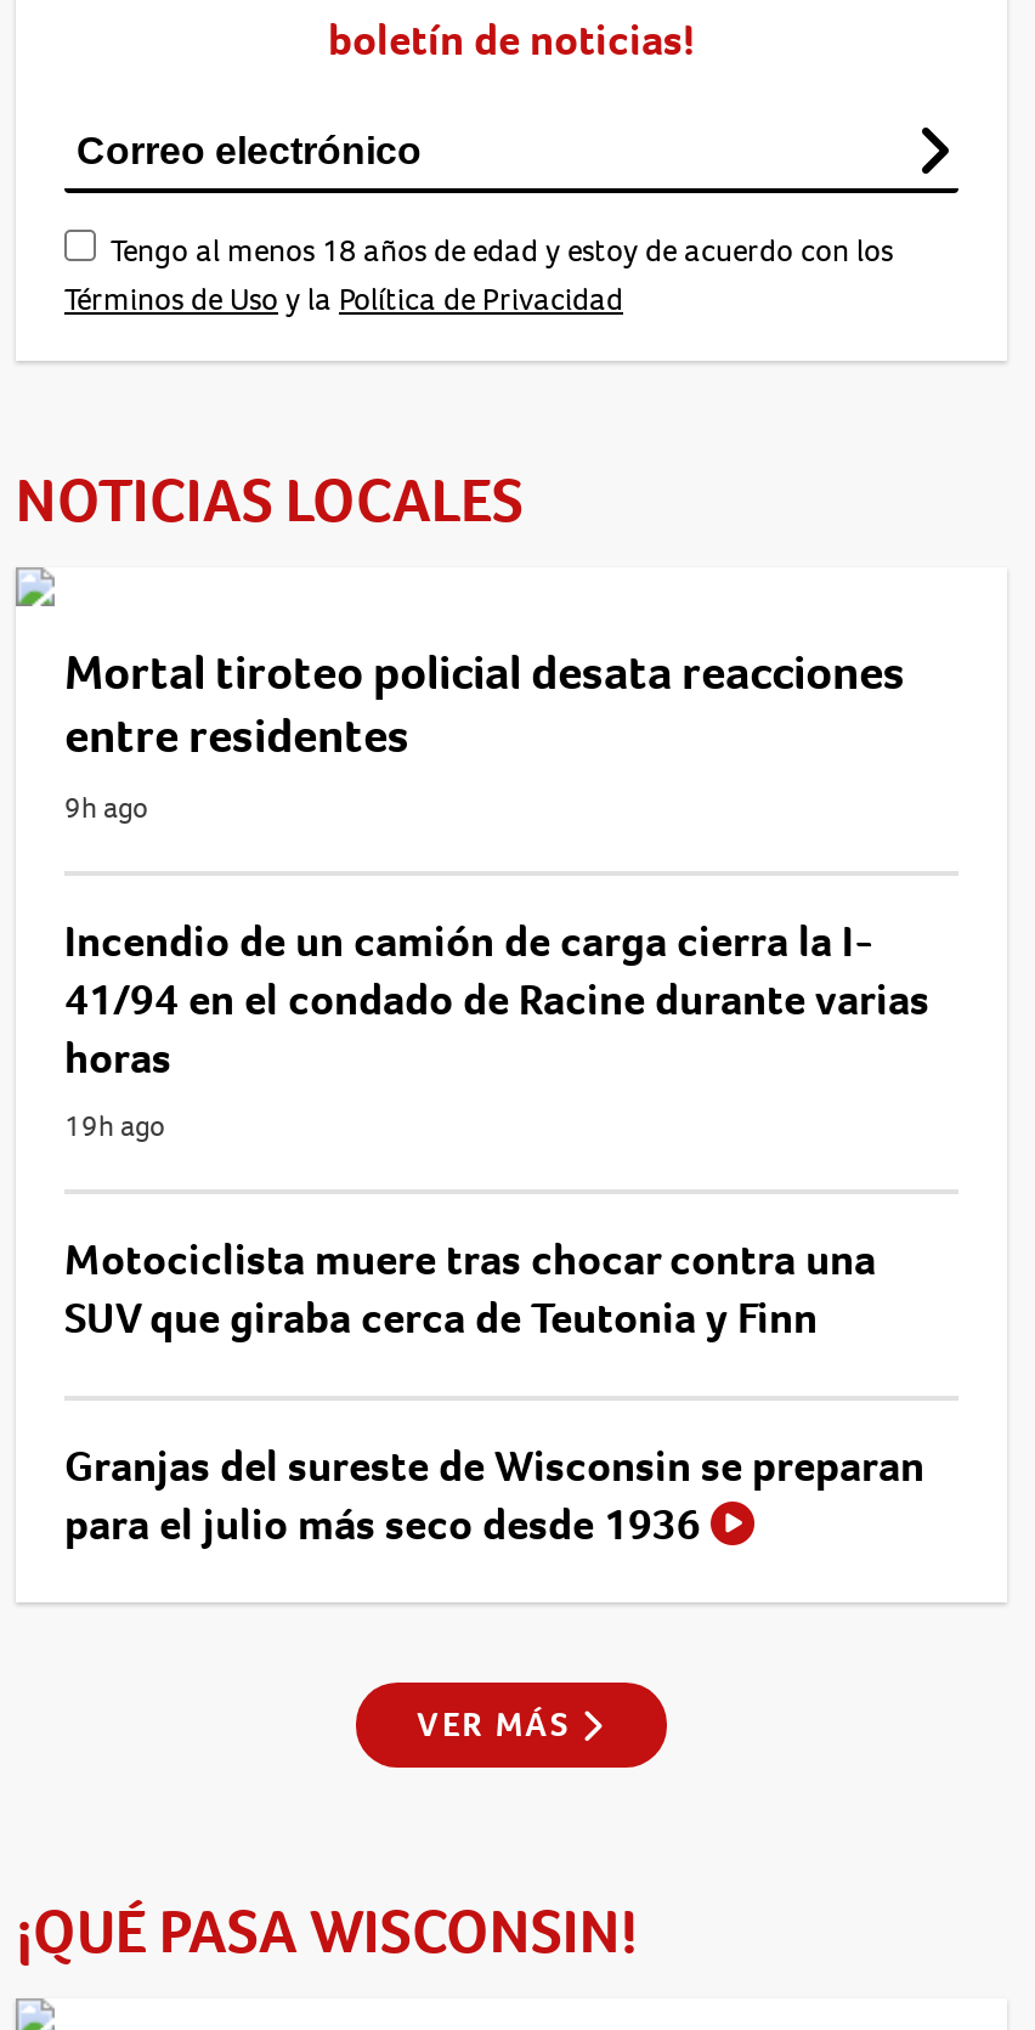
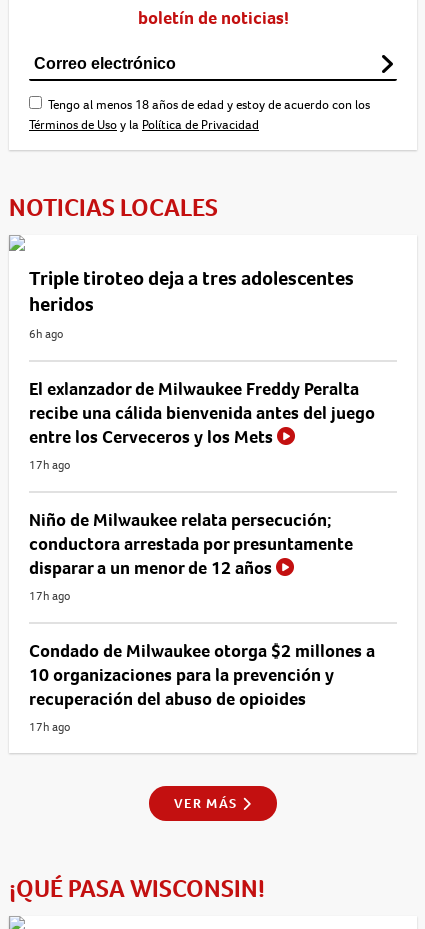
[64,640,905,827] Mortal tiroteo policial desata reacciones | entre residentes | 9h ago -> [29,265,354,342] Triple tiroteo deja a tres adolescentes | heridos | 6h ago
[64,912,929,1145] Incendio de un camión de carga cierra la I- | 41/94 en el condado de Racine durante varias | horas | 19h ago -> [29,377,375,473] El exlanzador de Milwaukee Freddy Peralta | recibe una cálida bienvenida antes del juego | entre los Cerveceros y los Mets | 17h ago
[64,1230,876,1347] Motociclista muere tras chocar contra una | SUV que giraba cerca de Teutonia y Finn -> [29,508,353,604] Niño de Milwaukee relata persecución; | conductora arrestada por presuntamente | disparar a un menor de 12 años | 17h ago
[64,1437,924,1554] Granjas del sureste de Wisconsin se preparan | para el julio más seco desde 1936 -> [29,639,375,735] Condado de Milwaukee otorga $2 millones a | 10 organizaciones para la prevención y | recuperación del abuso de opioides | 17h ago

